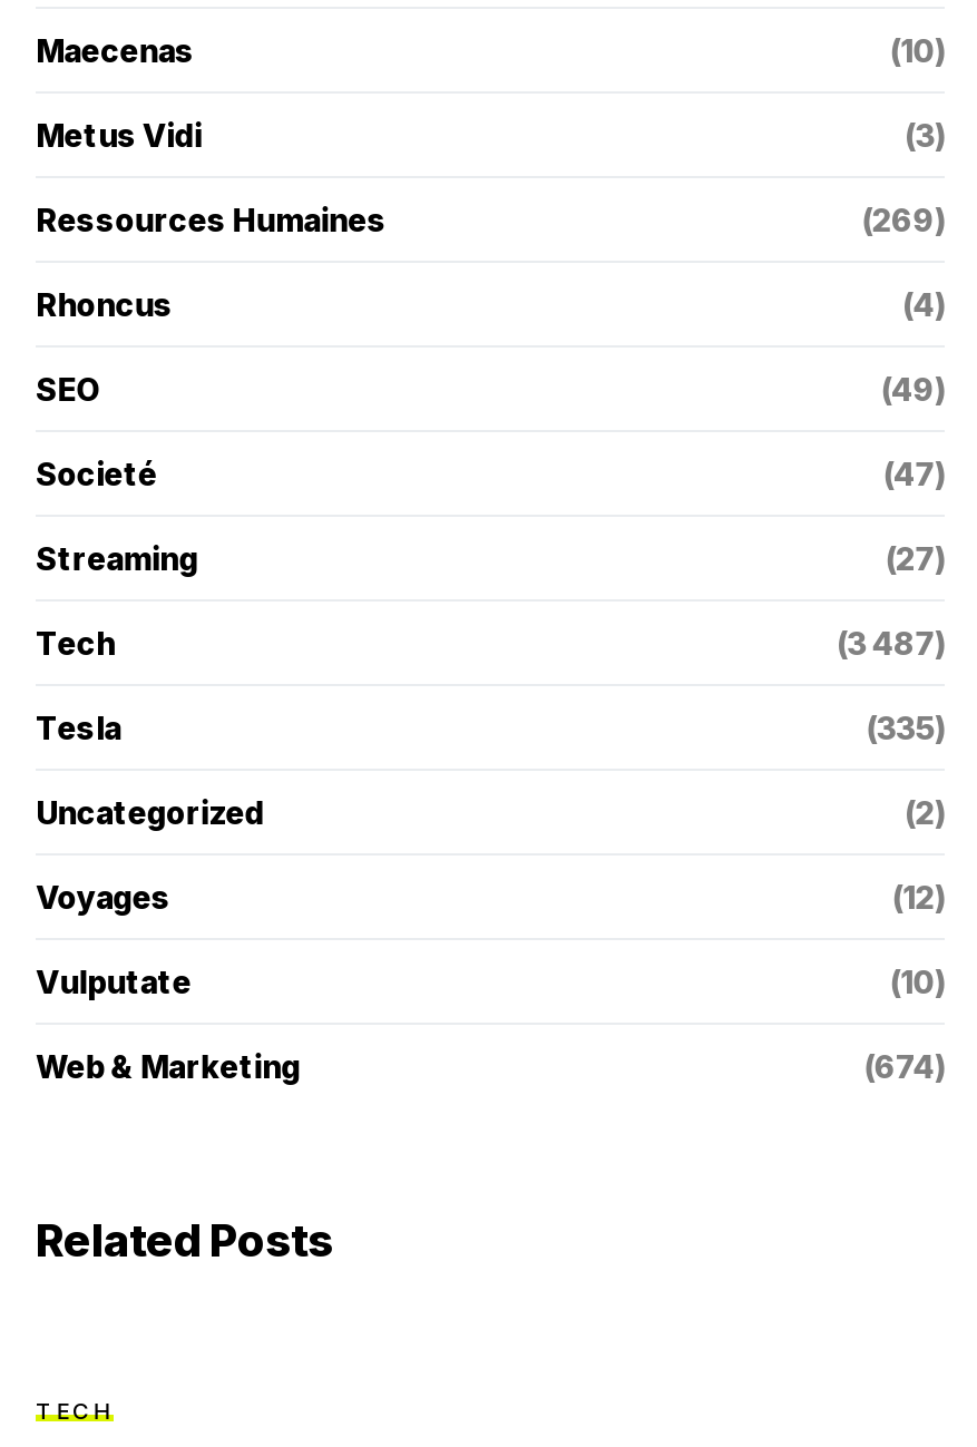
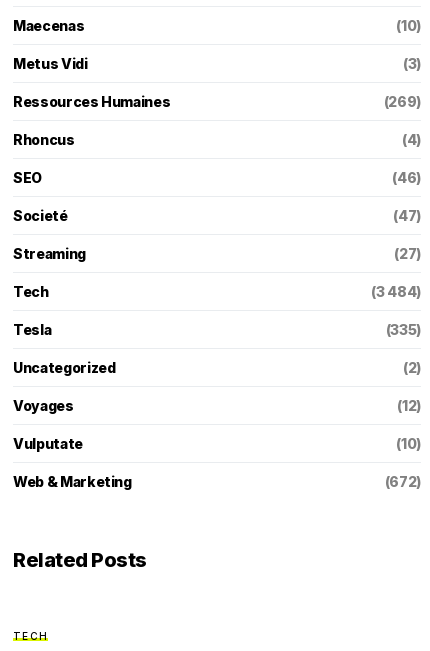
[881,370,945,408] (49) -> [392,169,421,186] (46)
[836,624,945,662] (3 487) -> [371,283,421,300] (3 484)
[864,1047,945,1085] (674) -> [385,473,421,490] (672)

